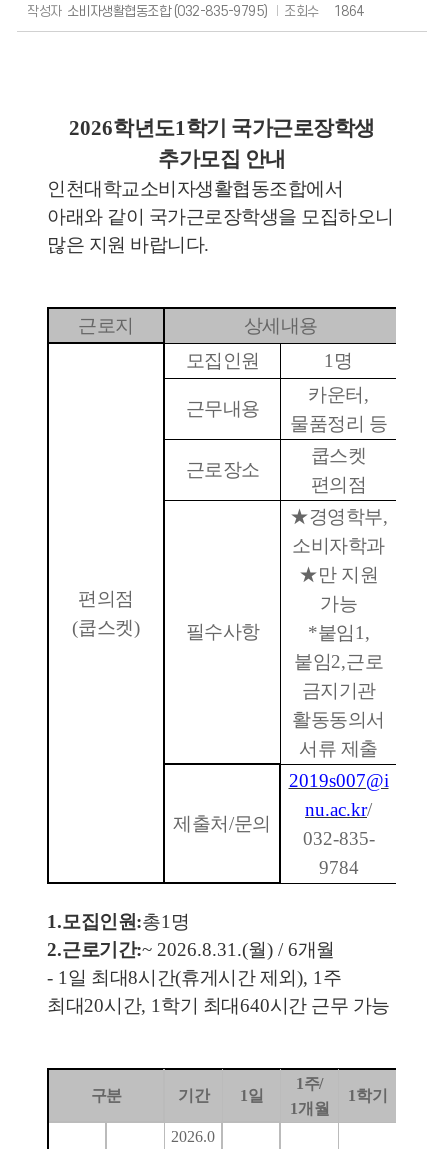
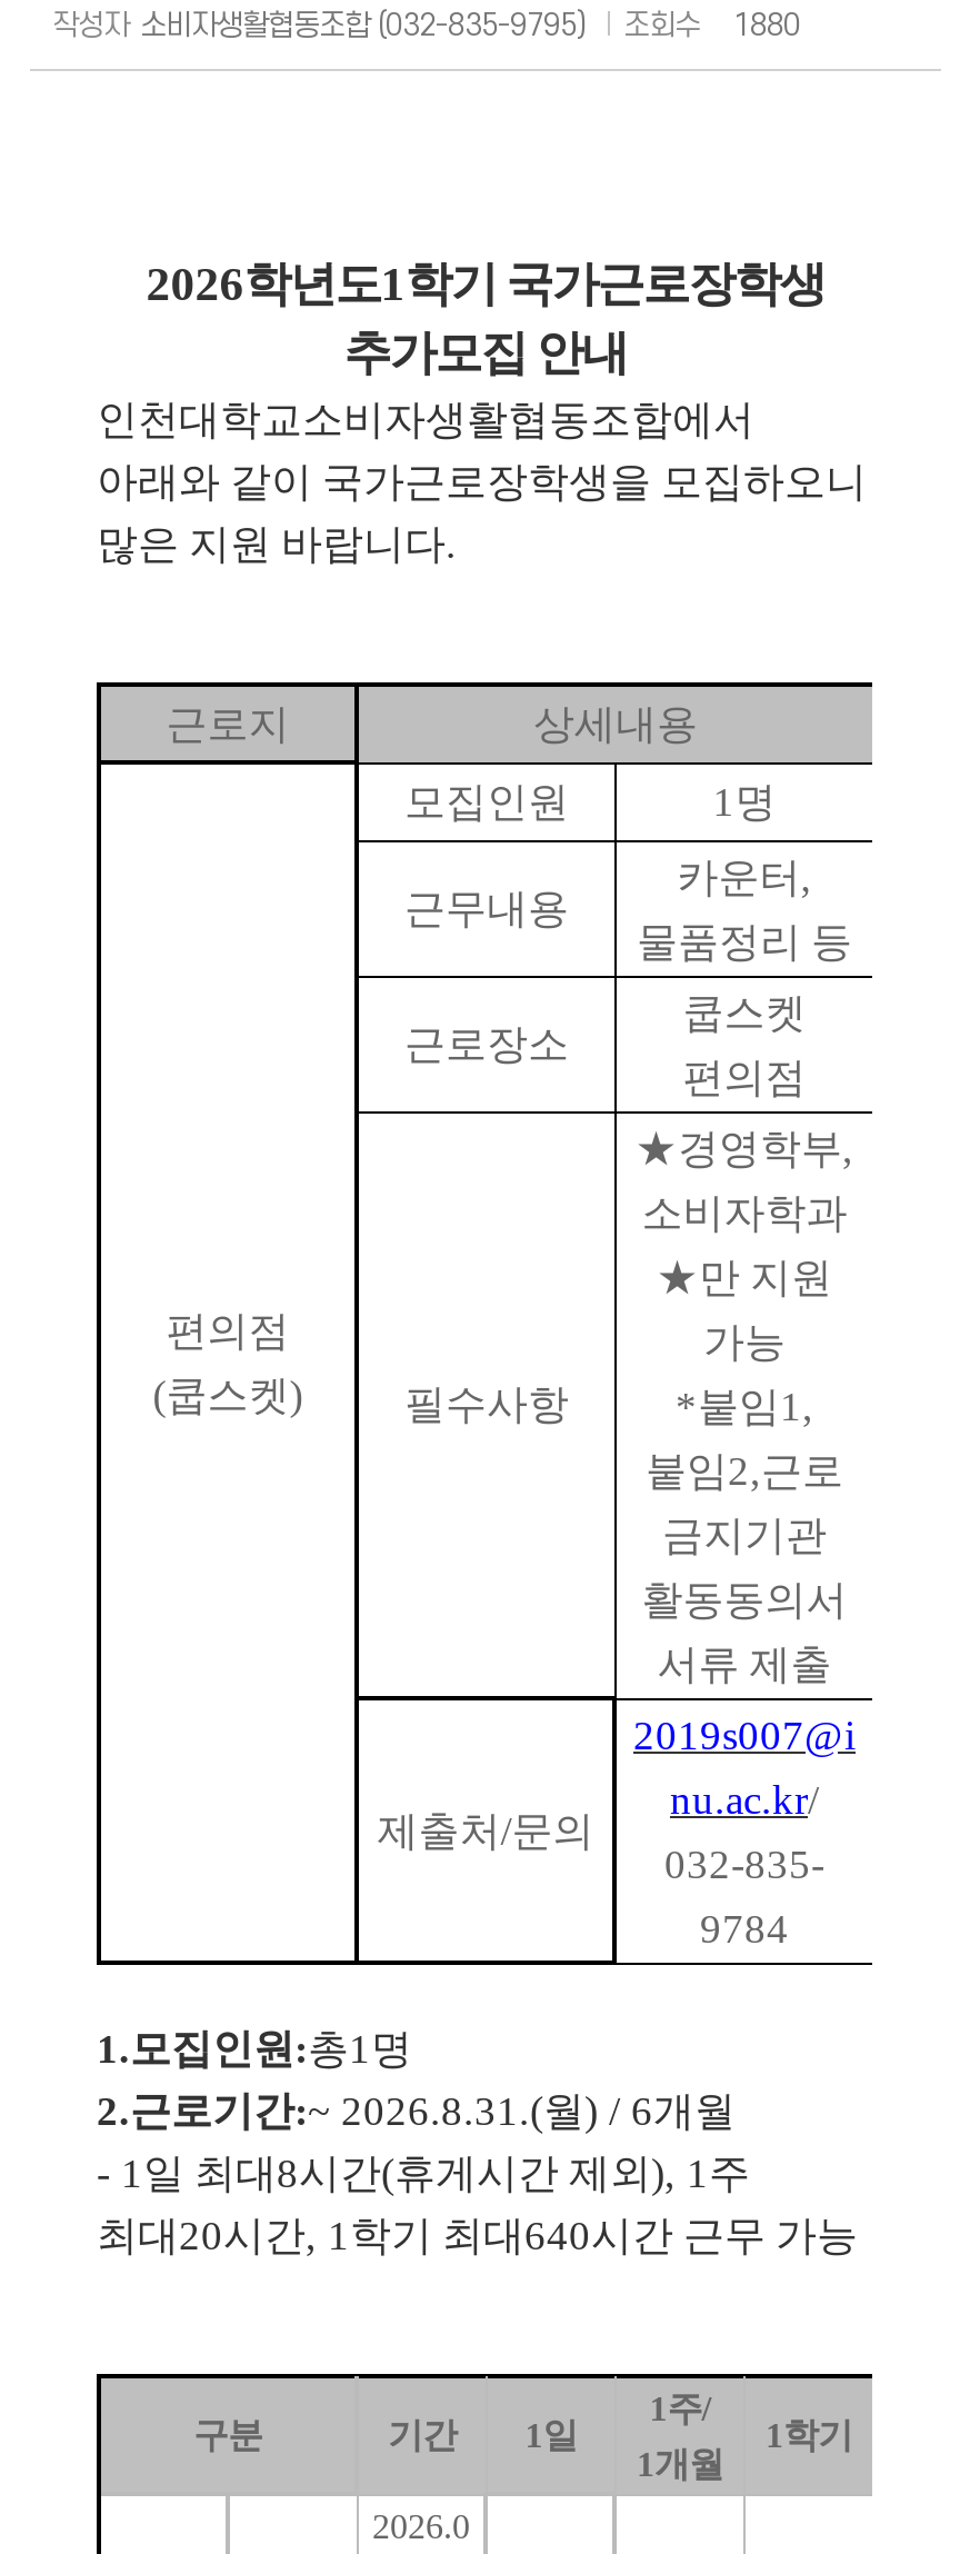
[27,4,363,19] 작성자 소비자생활협동조합 (032-835-9795) 조회수 1864 -> [52,8,800,42] 작성자 소비자생활협동조합 (032-835-9795) 조회수 1880

